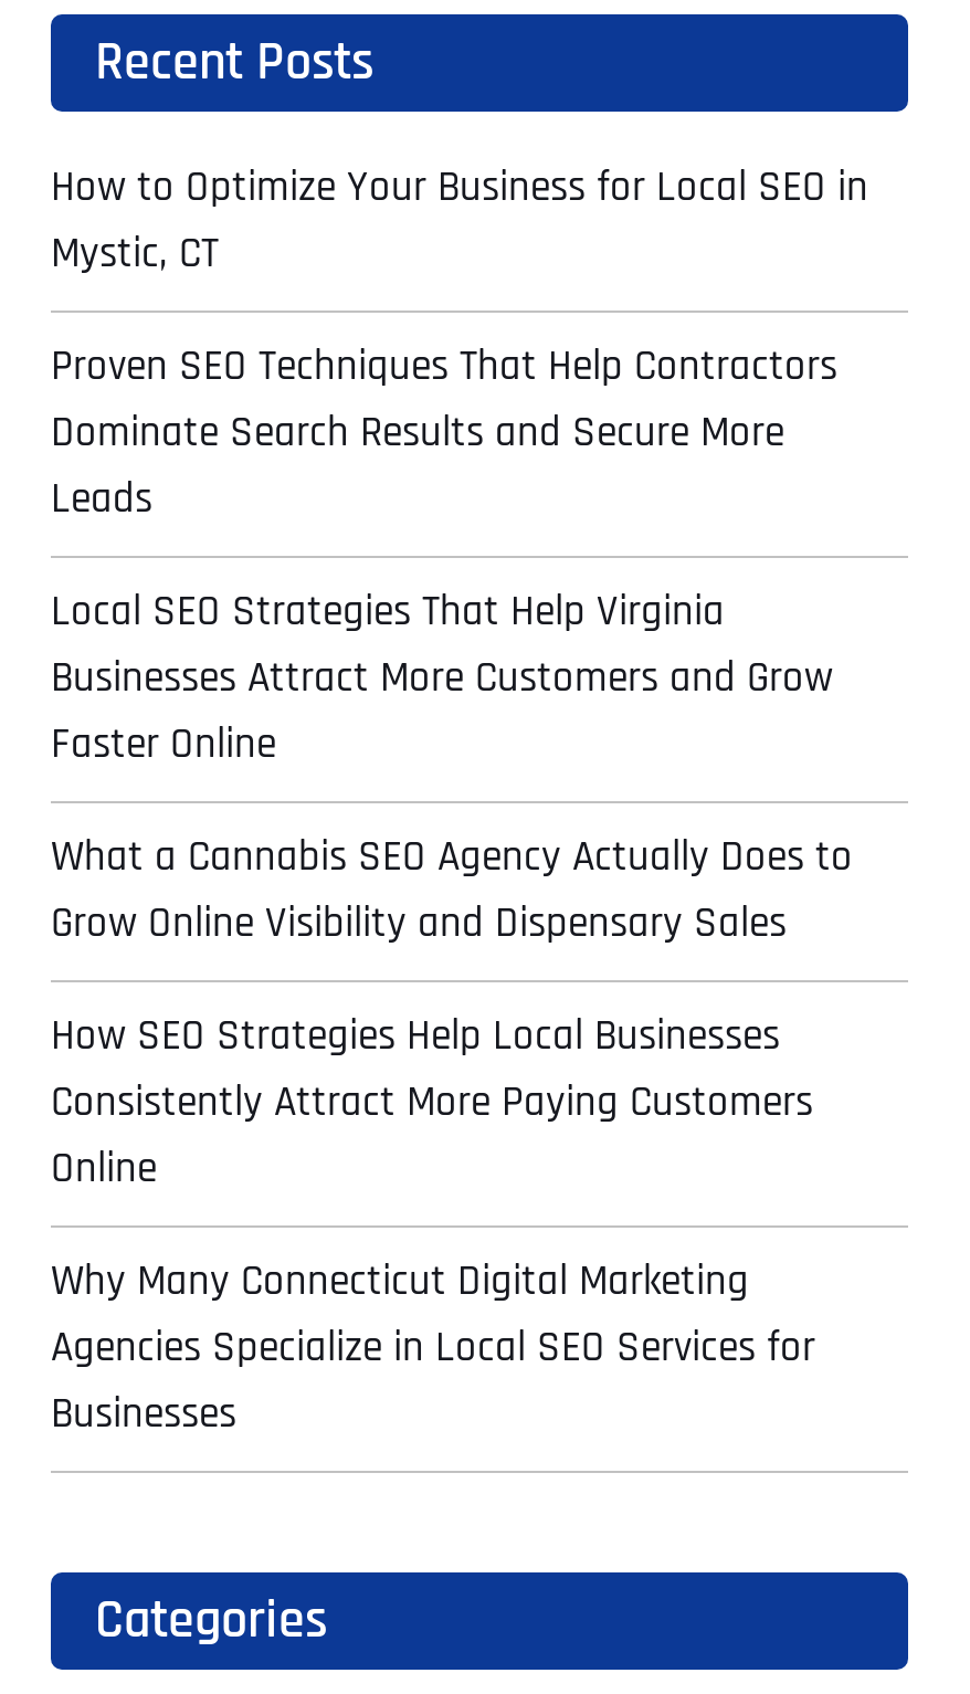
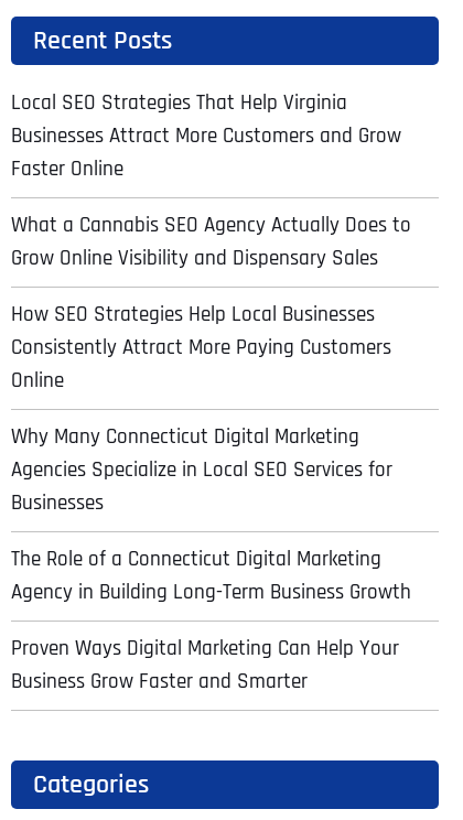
[51,161,868,528] How to Optimize Your Business for Local SEO in | Mystic, CT | Proven SEO Techniques That Help Contractors | Dominate Search Results and Secure More | Leads -> none
moved [51,585,853,1443] -> [11,90,411,517]: Local SEO Strategies That Help Virginia | Businesses Attract More Customers and Grow | Faster Online | ... | Agencies Specialize in Local SEO Services for | Businesses
none -> [11,546,411,696] The Role of a Connecticut Digital Marketing | Agency in Building Long-Term Business Growth | Proven Ways Digital Marketing Can Help Your | Business Grow Faster and Smarter

